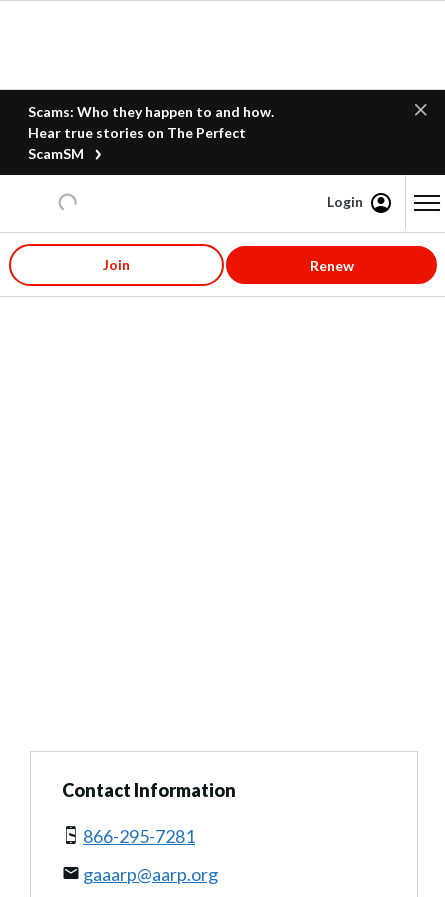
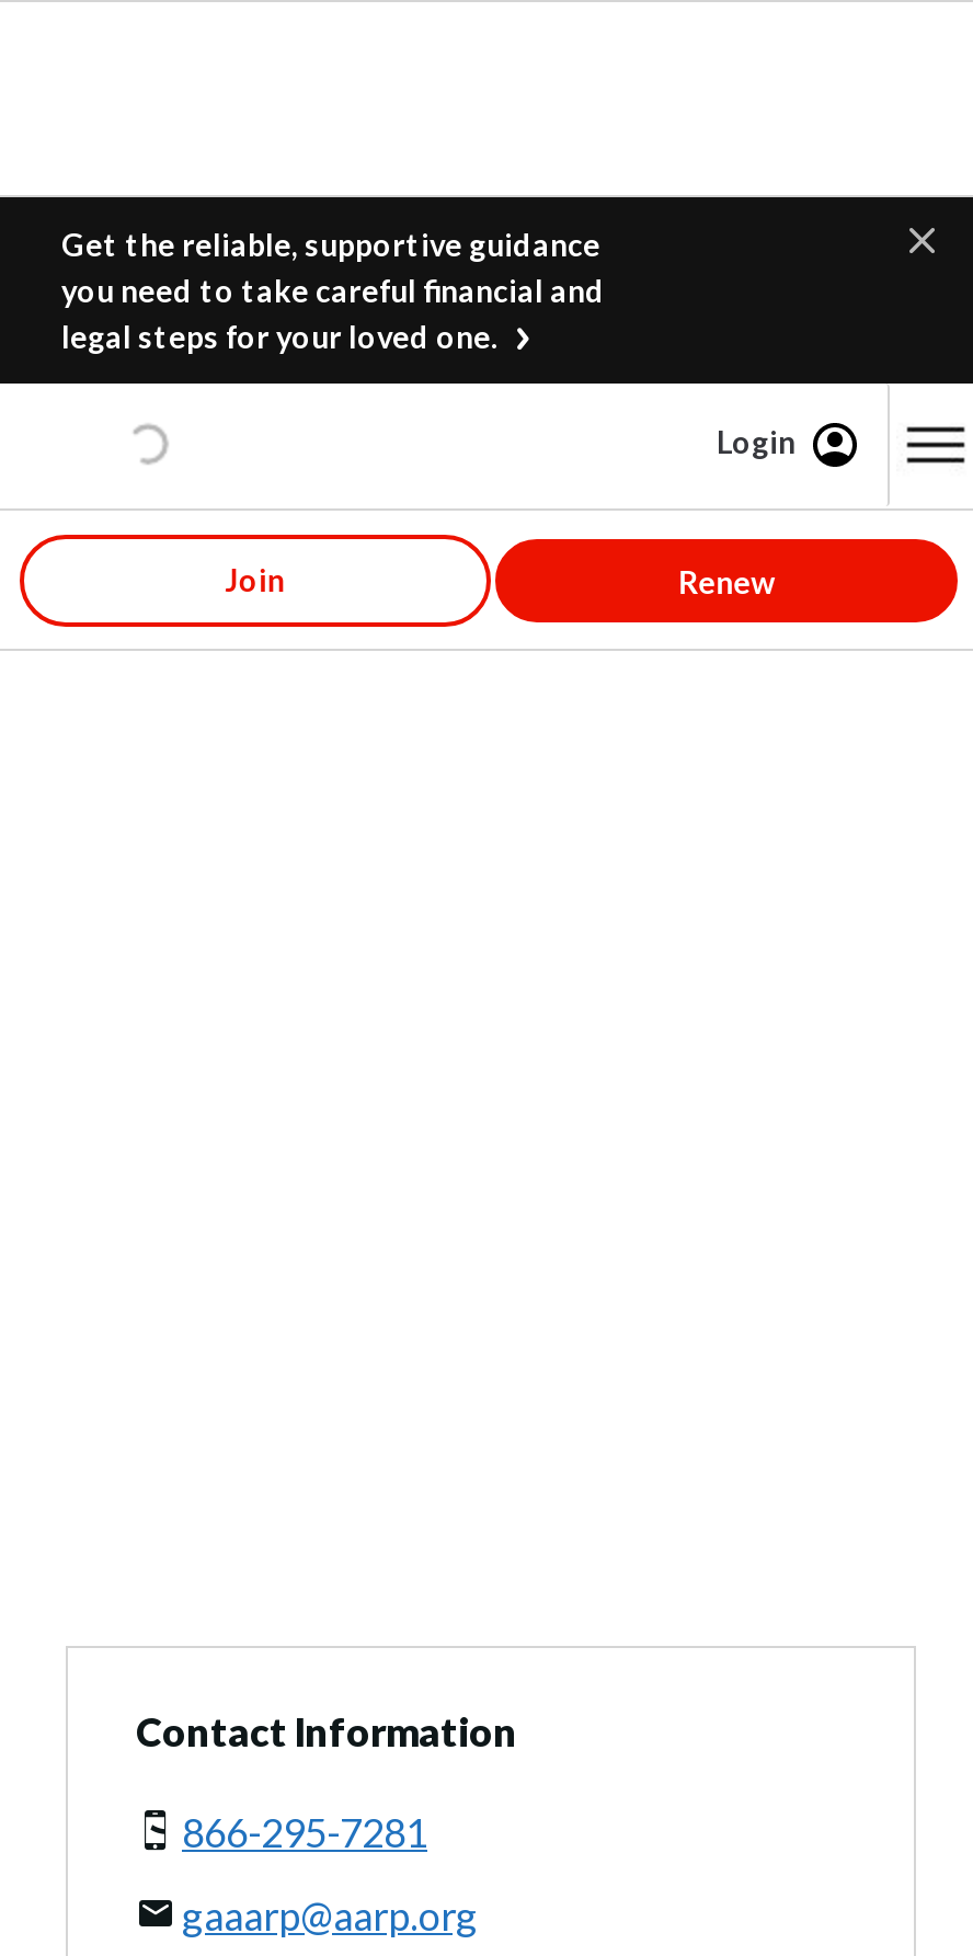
[28,103,274,162] Scams: Who they happen to and how. | Hear true stories on The Perfect | ScamSM -> [61,226,605,355] Get the reliable, supportive guidance | you need to take careful financial and | legal steps for your loved one.

